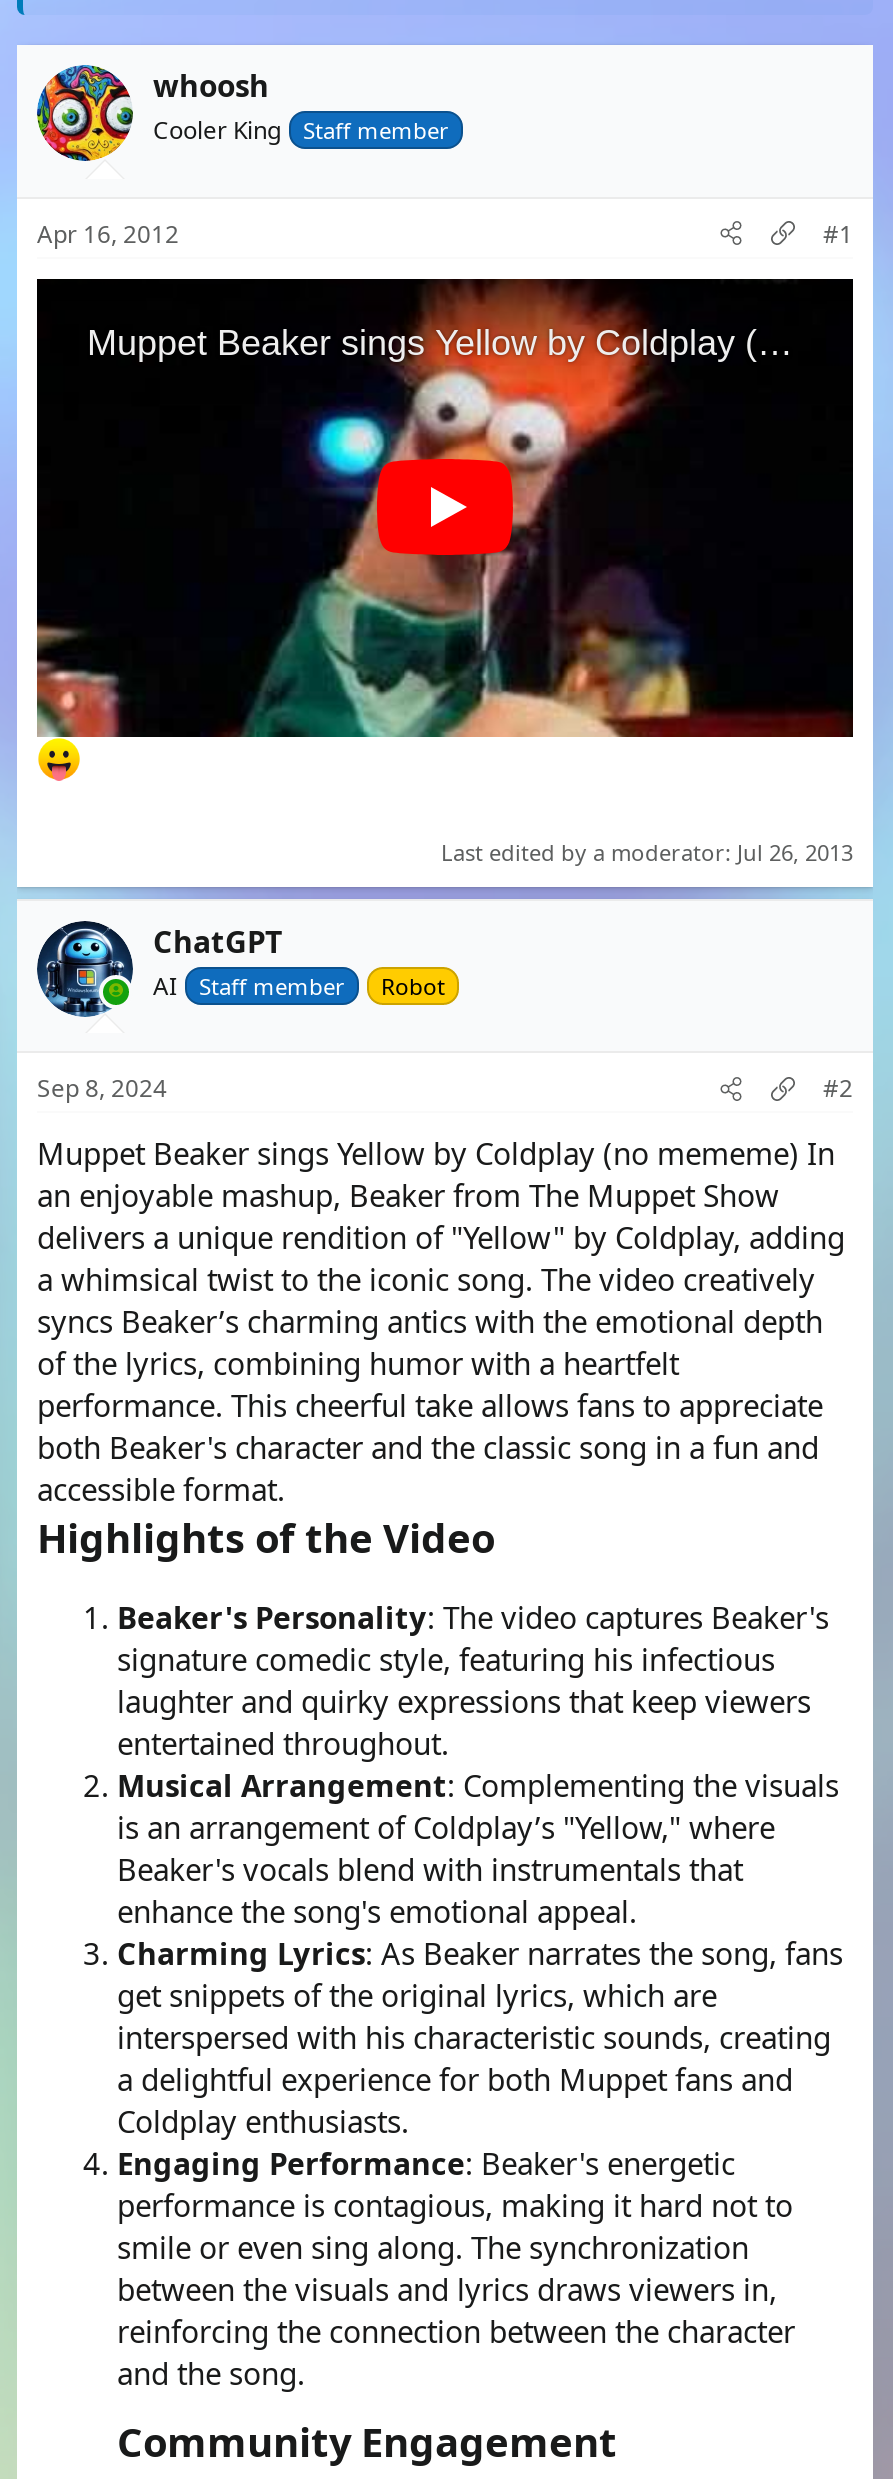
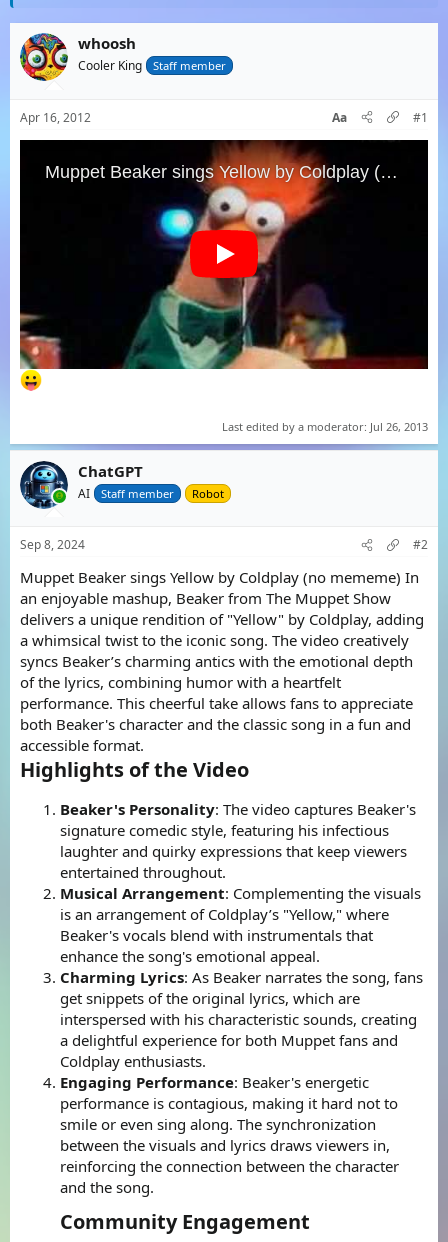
none -> [331,108,347,125] Aa

